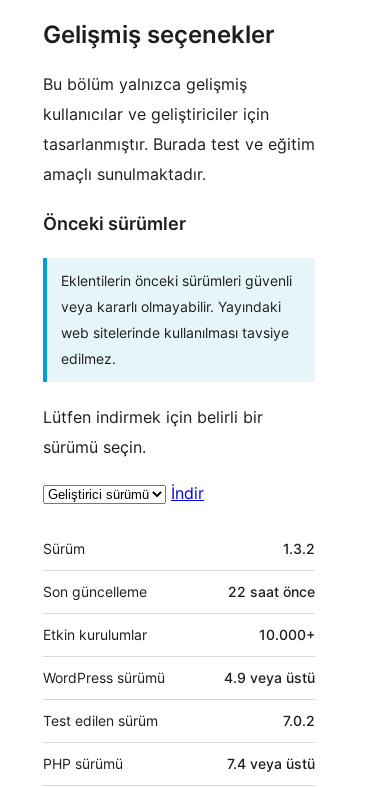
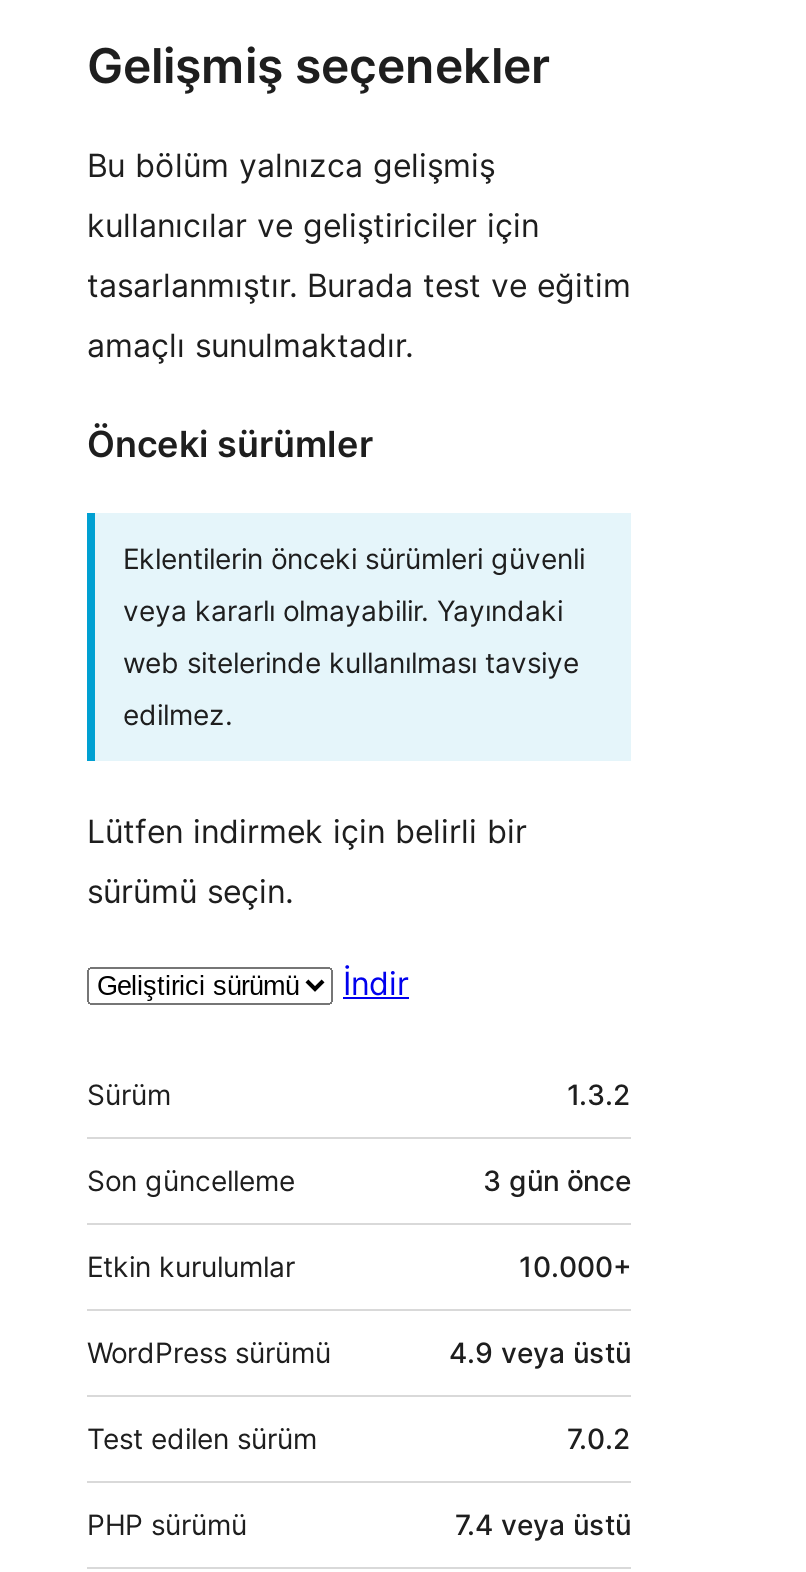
[228,582,315,599] 22 saat önce -> [483,1162,631,1196] 3 gün önce

